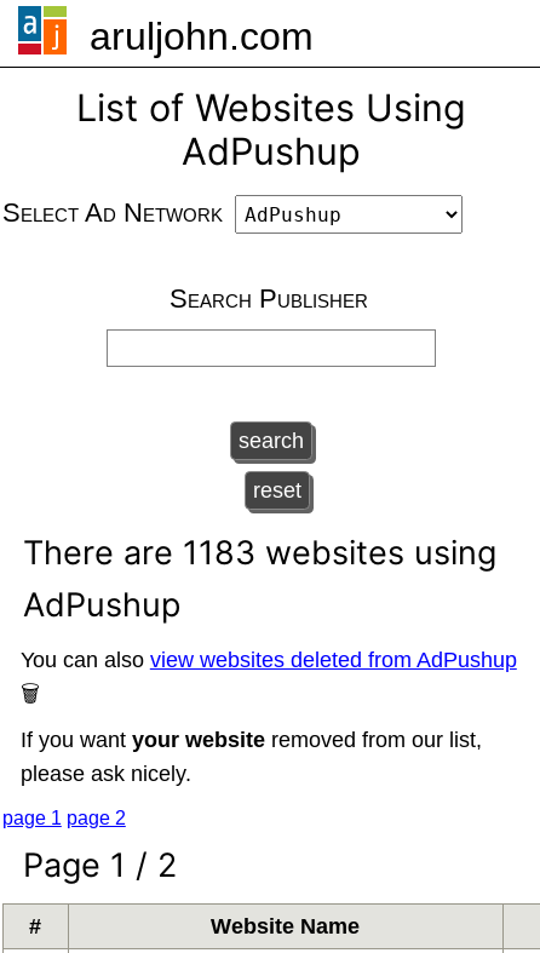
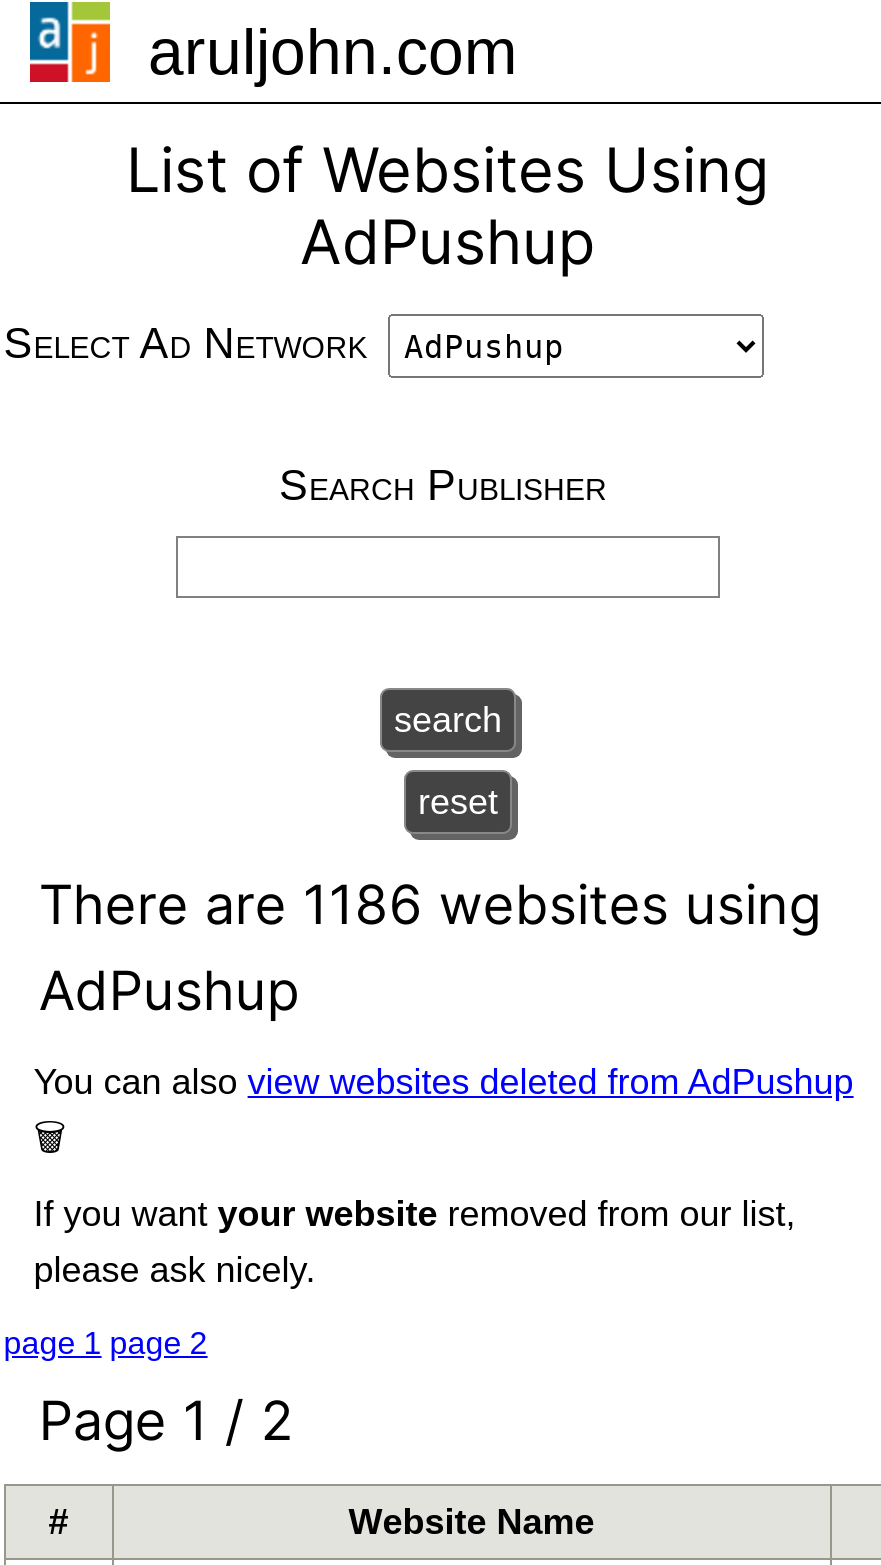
[23,533,497,573] There are 1183 websites using -> [39,873,821,939] There are 1186 websites using

